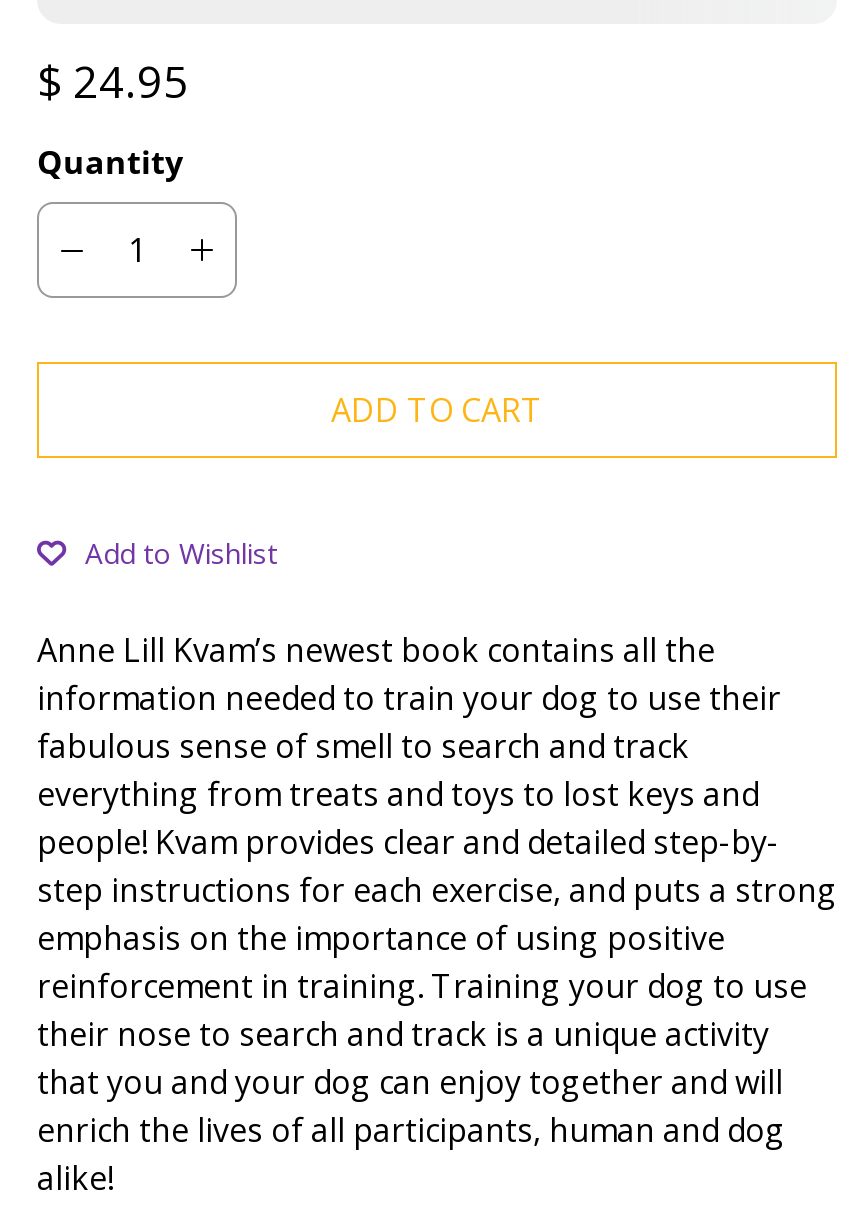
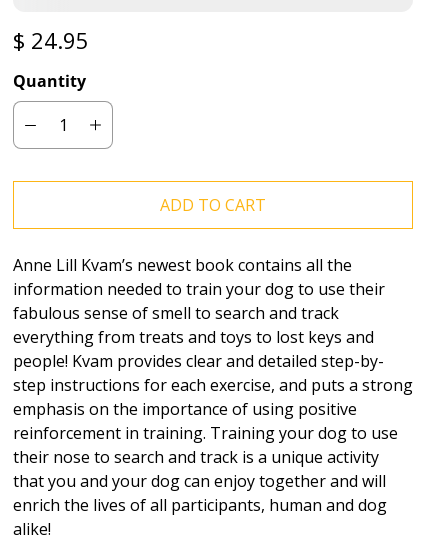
[85,533,277,571] Add to Wishlist -> none

